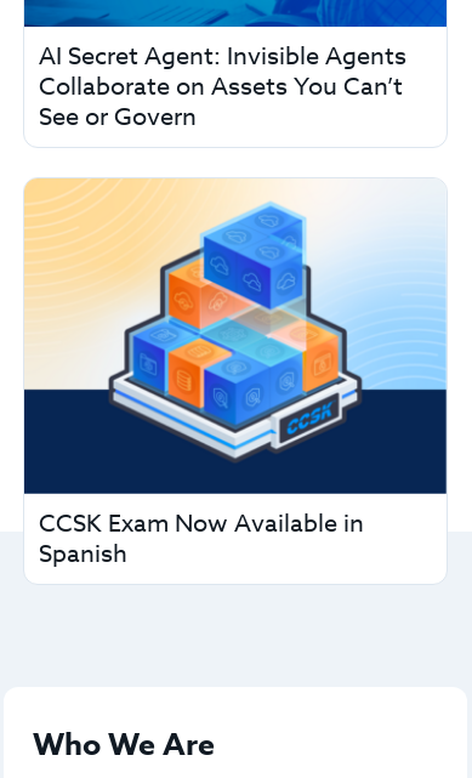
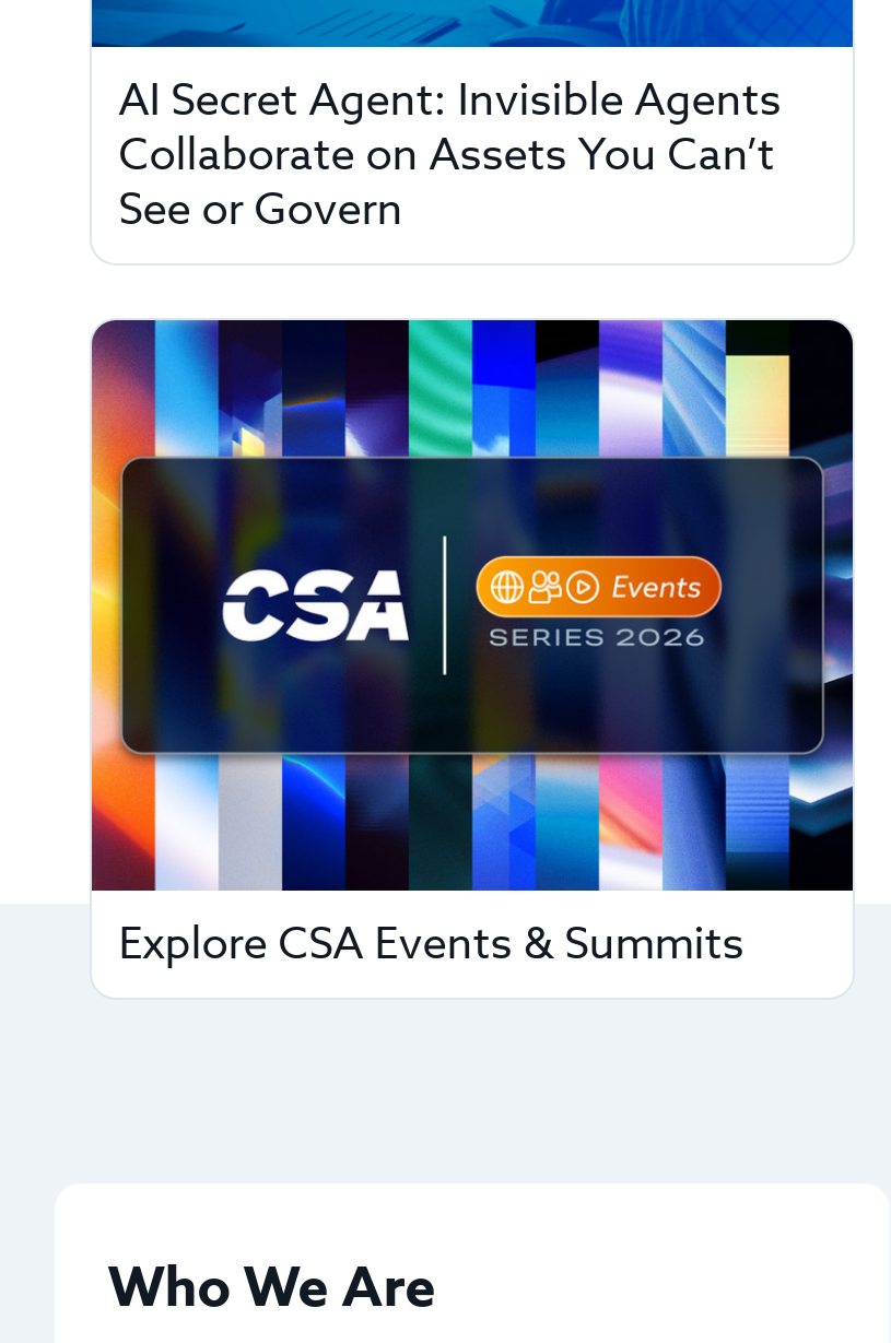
[23,177,448,572] [image] | CCSK Exam Now Available in | Spanish -> [90,317,855,976] [image] | Explore CSA Events & Summits

